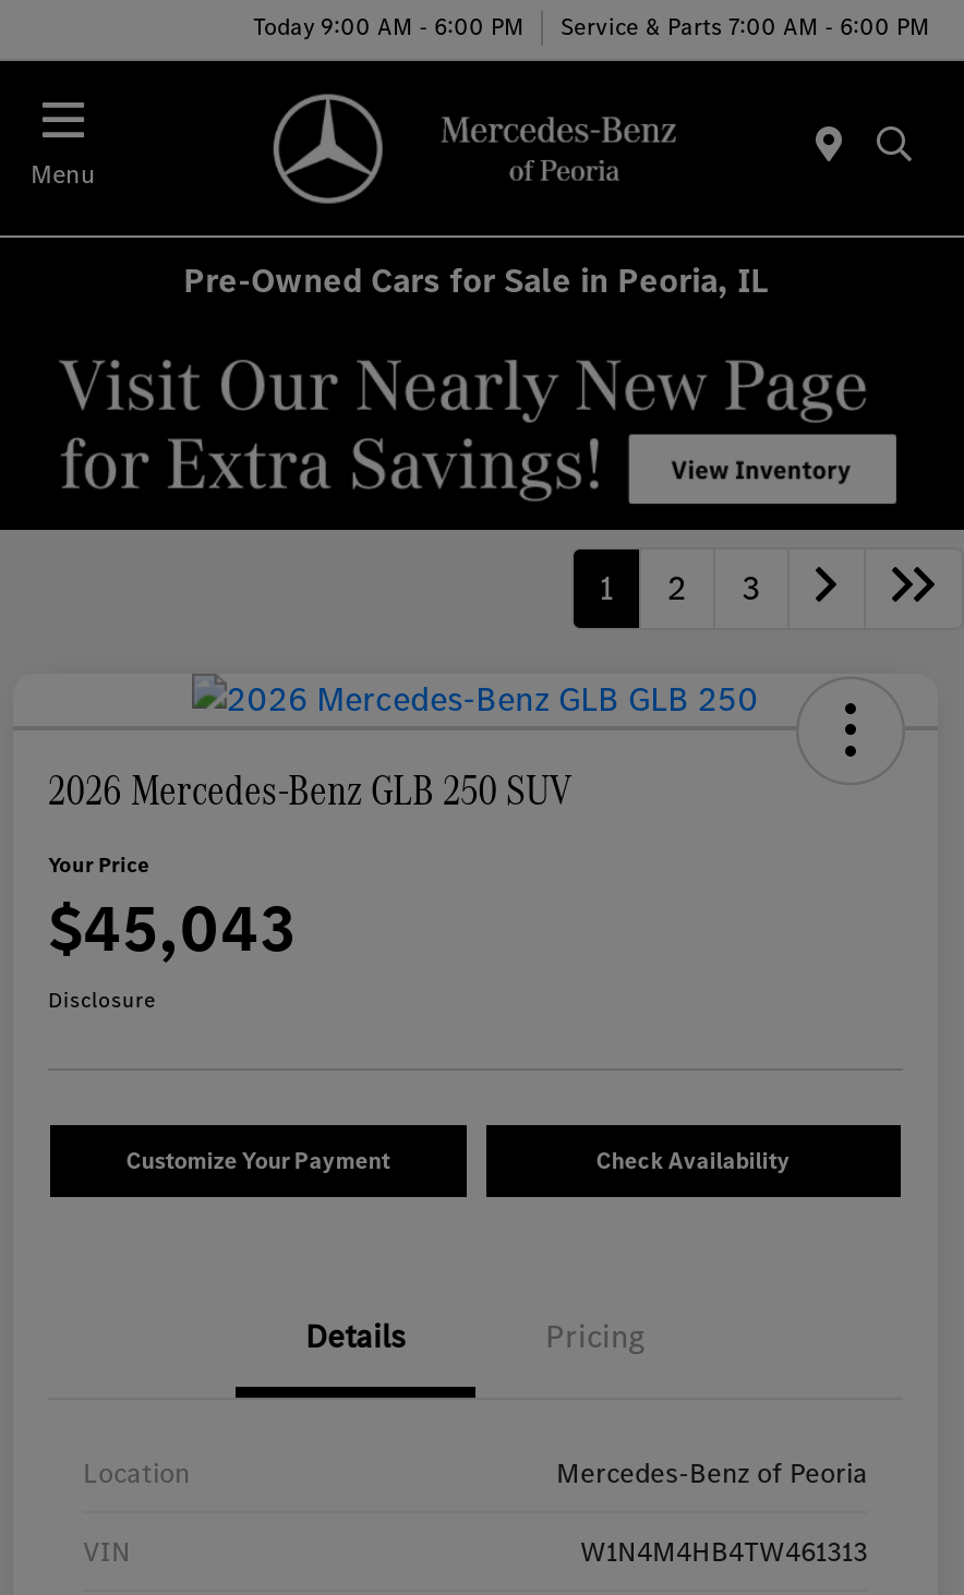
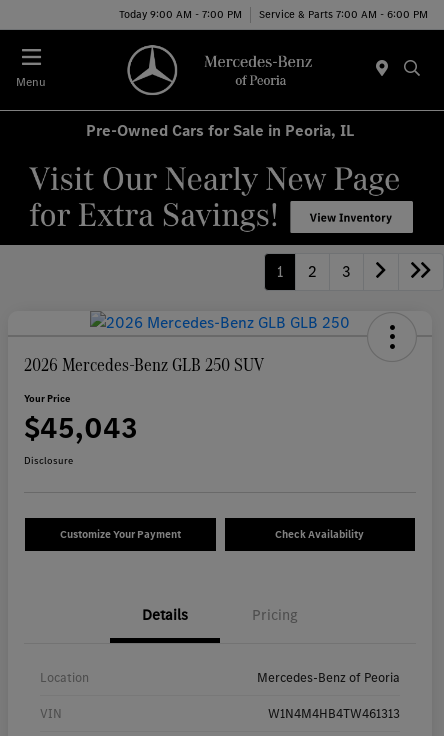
[253,10,929,43] Today 9:00 AM - 6:00 PM Service & Parts 7:00 AM - 6:00 PM -> [119,6,428,21] Today 9:00 AM - 7:00 PM Service & Parts 7:00 AM - 6:00 PM

